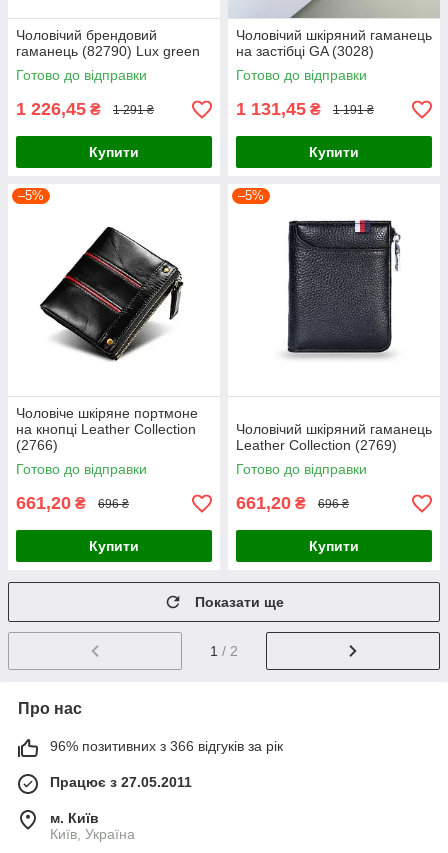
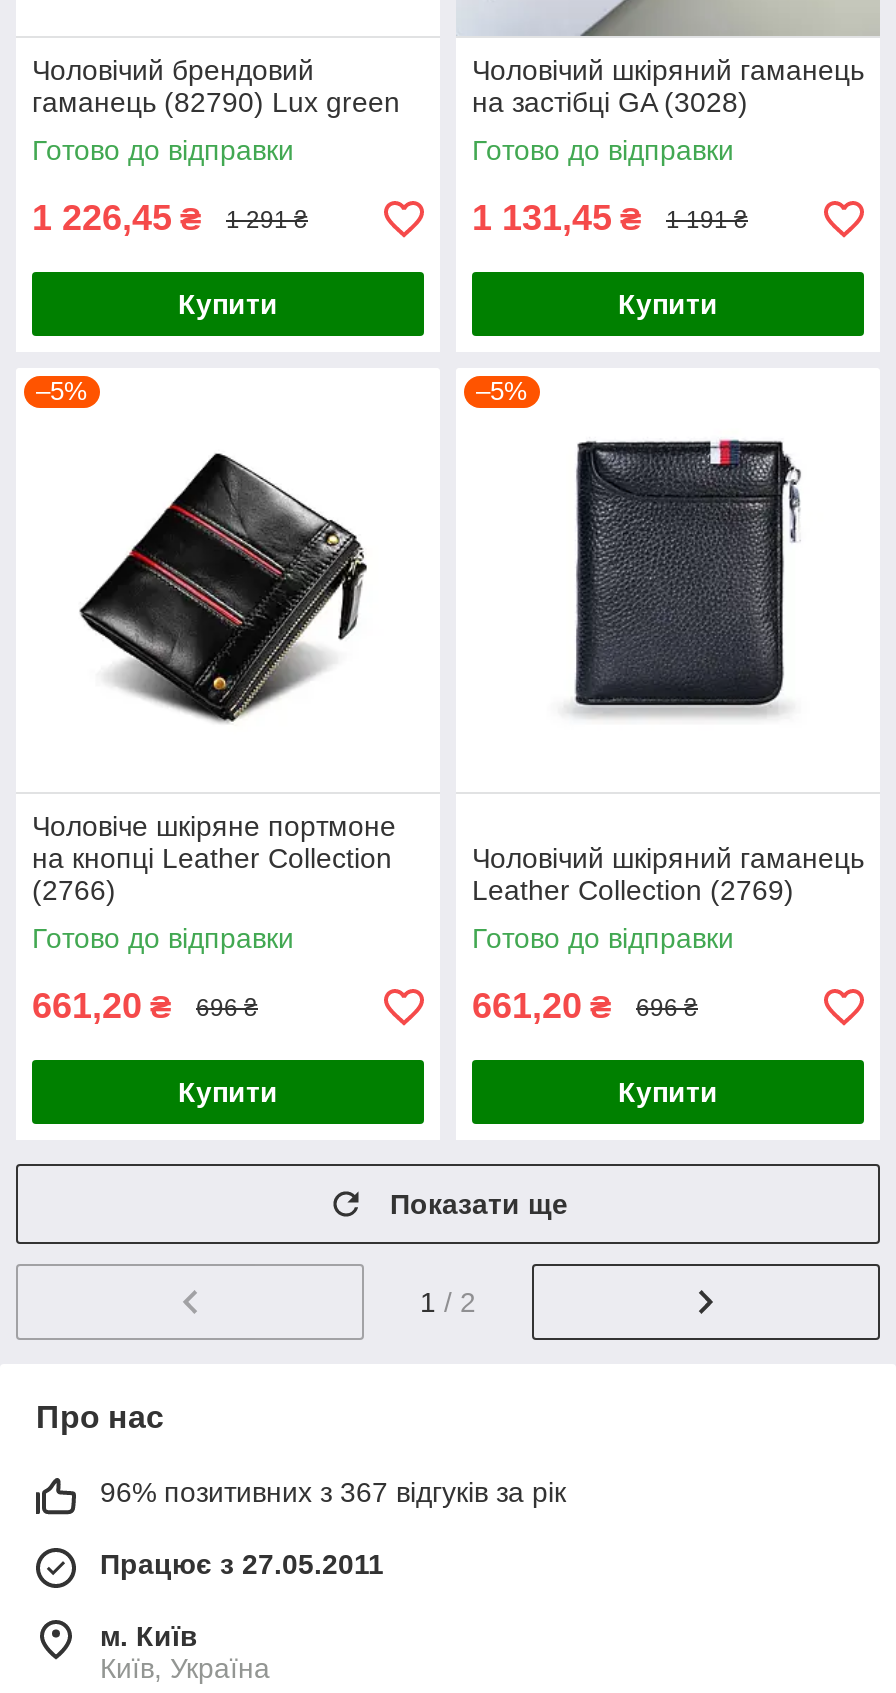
[50,738,283,754] 96% позитивних з 366 відгуків за рік -> [100,1476,566,1508] 96% позитивних з 367 відгуків за рік

